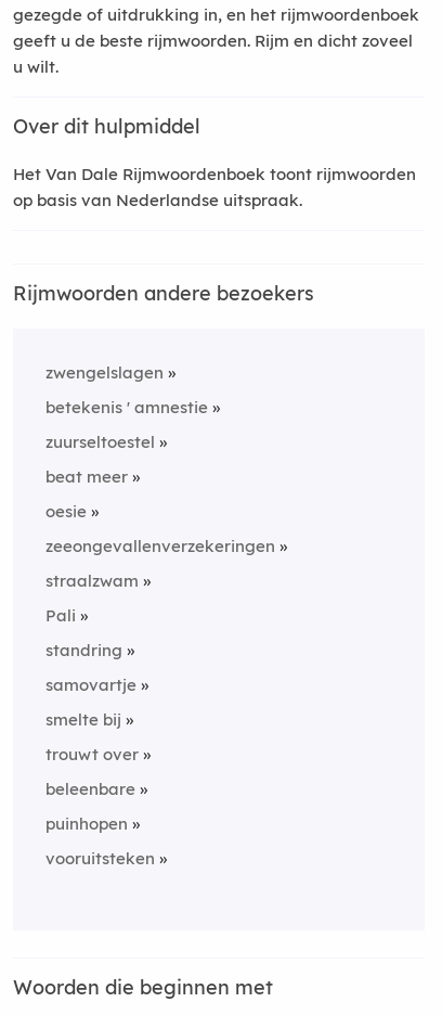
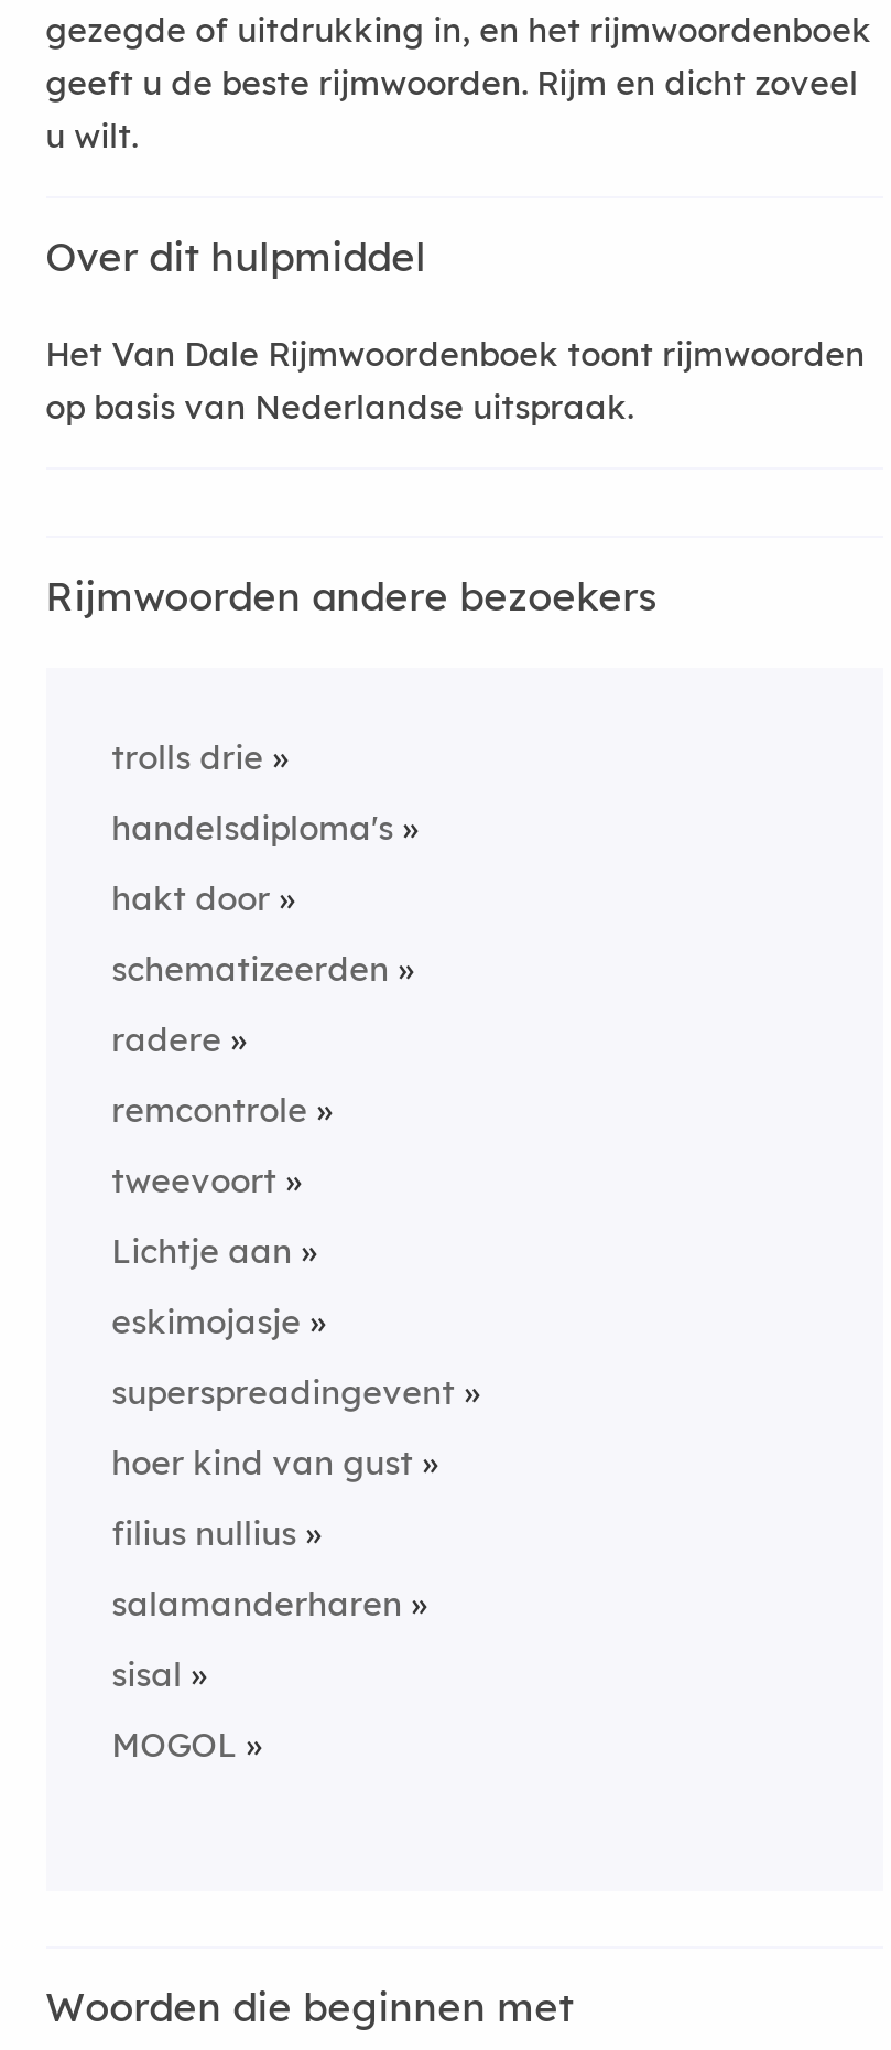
[45,362,163,382] zwengelslagen -> [111,735,263,777] trolls drie
[45,396,208,417] betekenis ' amnestie -> [111,806,393,848] handelsdiploma's
[45,431,154,452] zuurseltoestel -> [111,876,270,918] hakt door
[45,466,127,486] beat meer -> [111,947,389,989] schematizeerden
[45,500,86,521] oesie -> [111,1017,222,1059] radere
[45,535,275,556] zeeongevallenverzekeringen -> [111,1088,307,1130] remcontrole
[45,570,138,590] straalzwam -> [111,1158,277,1200] tweevoort
[45,605,75,625] Pali -> [111,1229,292,1271] Lichtje aan
[45,639,122,660] standring -> [111,1299,301,1341] eskimojasje
[45,674,136,695] samovartje -> [111,1370,455,1412] superspreadingevent
[45,709,121,729] smelte bij -> [111,1441,413,1482] hoer kind van gust
[45,743,138,764] trouwt over -> [111,1511,296,1553] filius nullius
[45,778,135,799] beleenbare -> [111,1582,402,1623] salamanderharen
[45,813,127,833] puinhopen -> [111,1652,182,1694] sisal
[45,847,154,868] vooruitsteken -> [111,1723,237,1765] MOGOL

